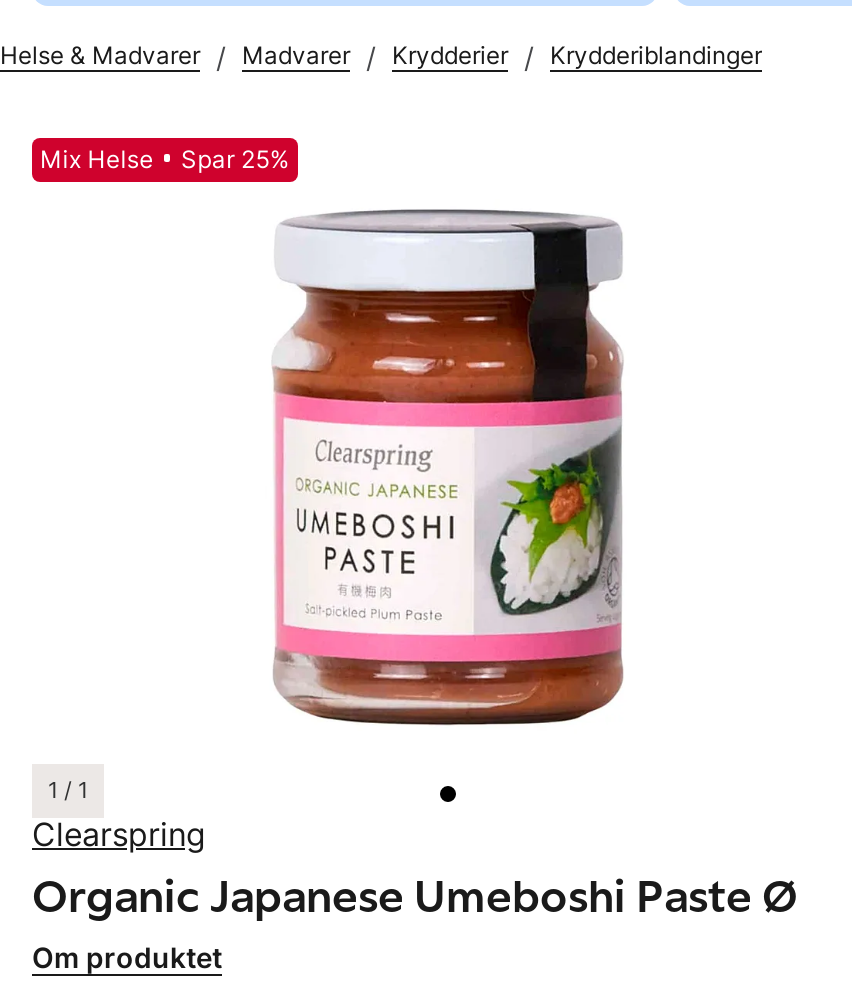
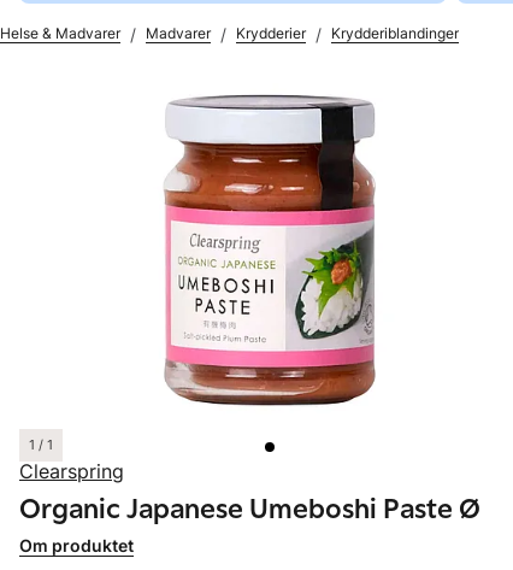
[40,144,290,174] Mix Helse | Spar 25% -> none

